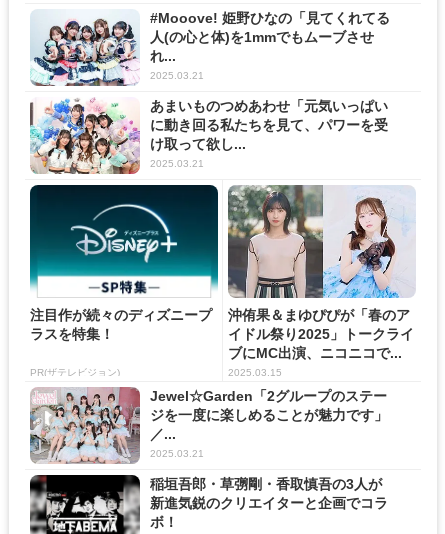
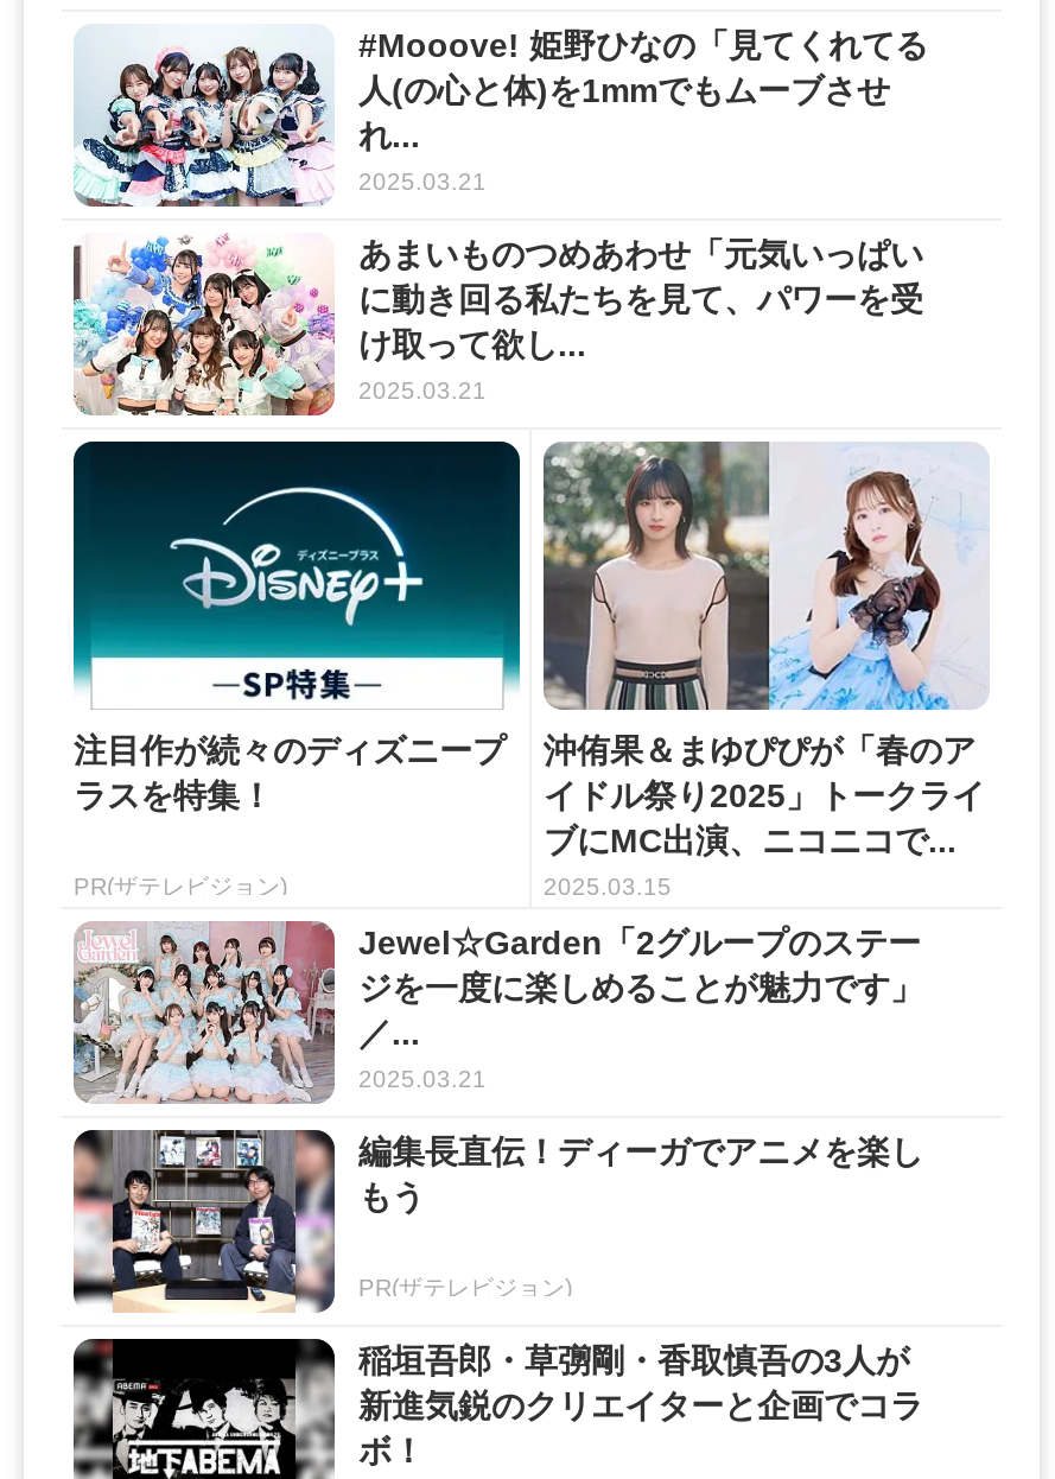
none -> [74,1130,923,1313] [image] | 編集長直伝！ディーガでアニメを楽し | もう | PR(ザテレビジョン)

